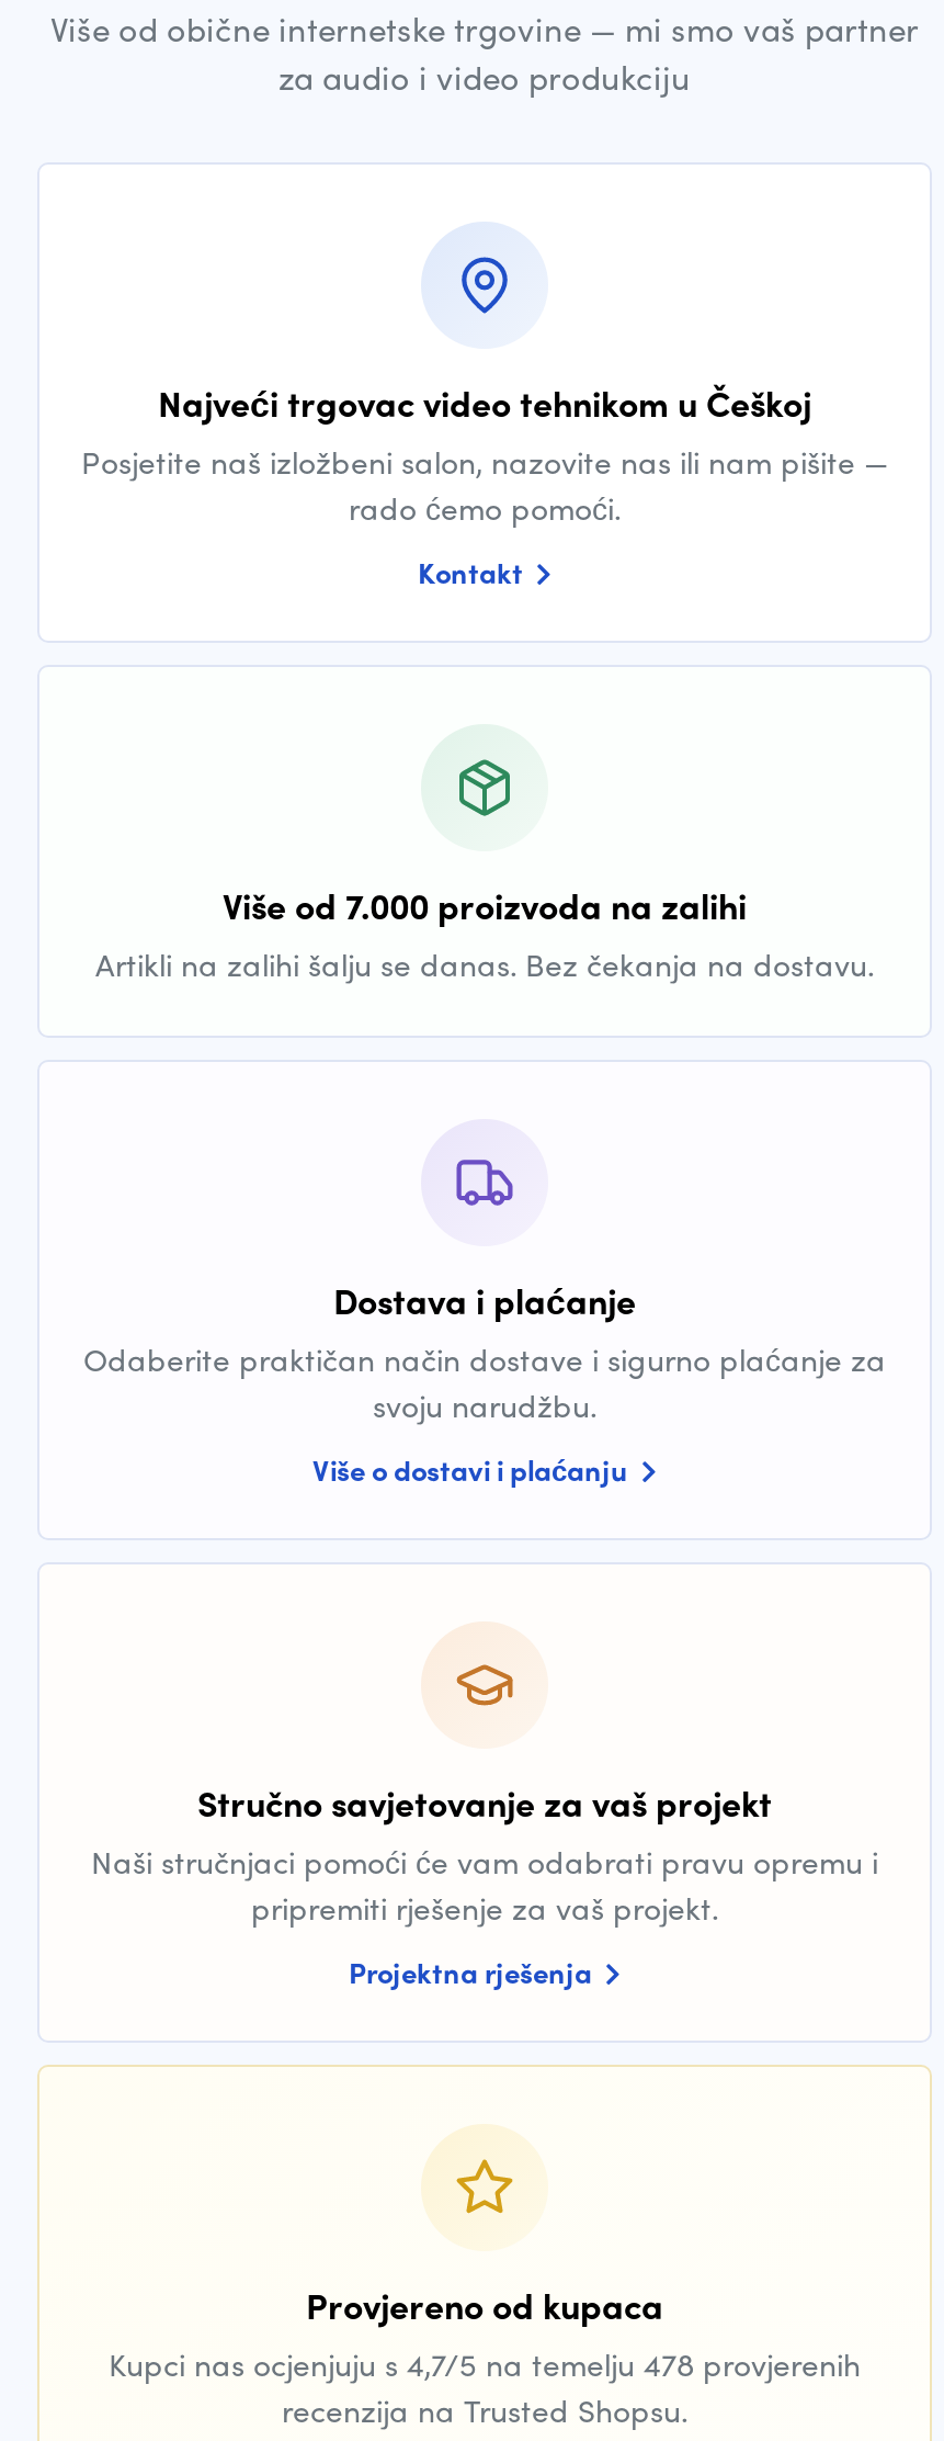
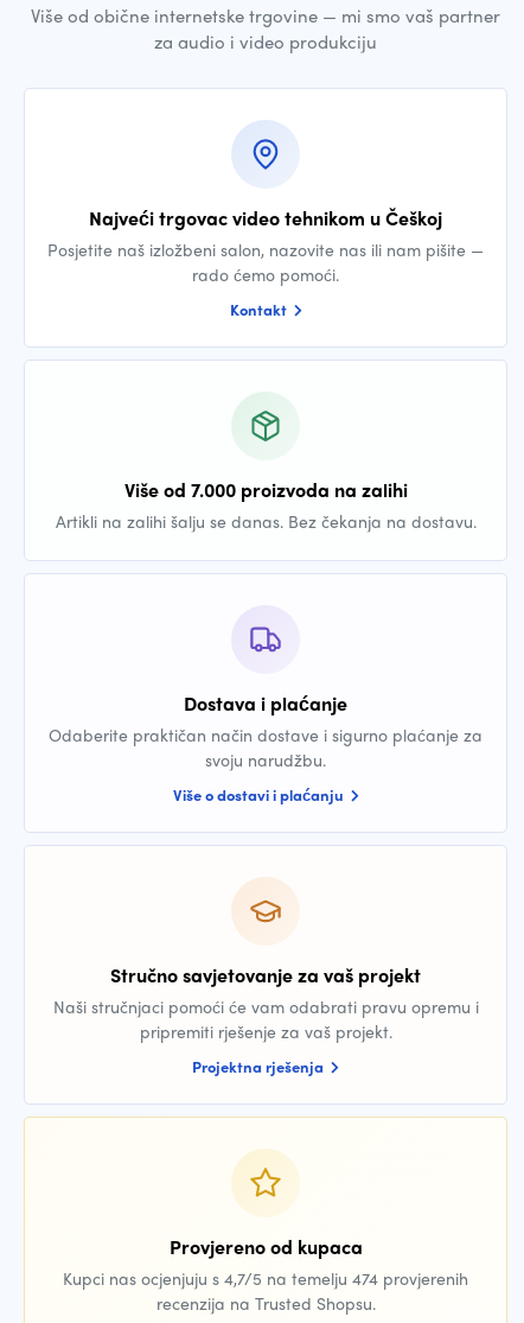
[109,2341,861,2385] Kupci nas ocjenjuju s 4,7/5 na temelju 478 provjerenih -> [63,1266,468,1290] Kupci nas ocjenjuju s 4,7/5 na temelju 474 provjerenih

